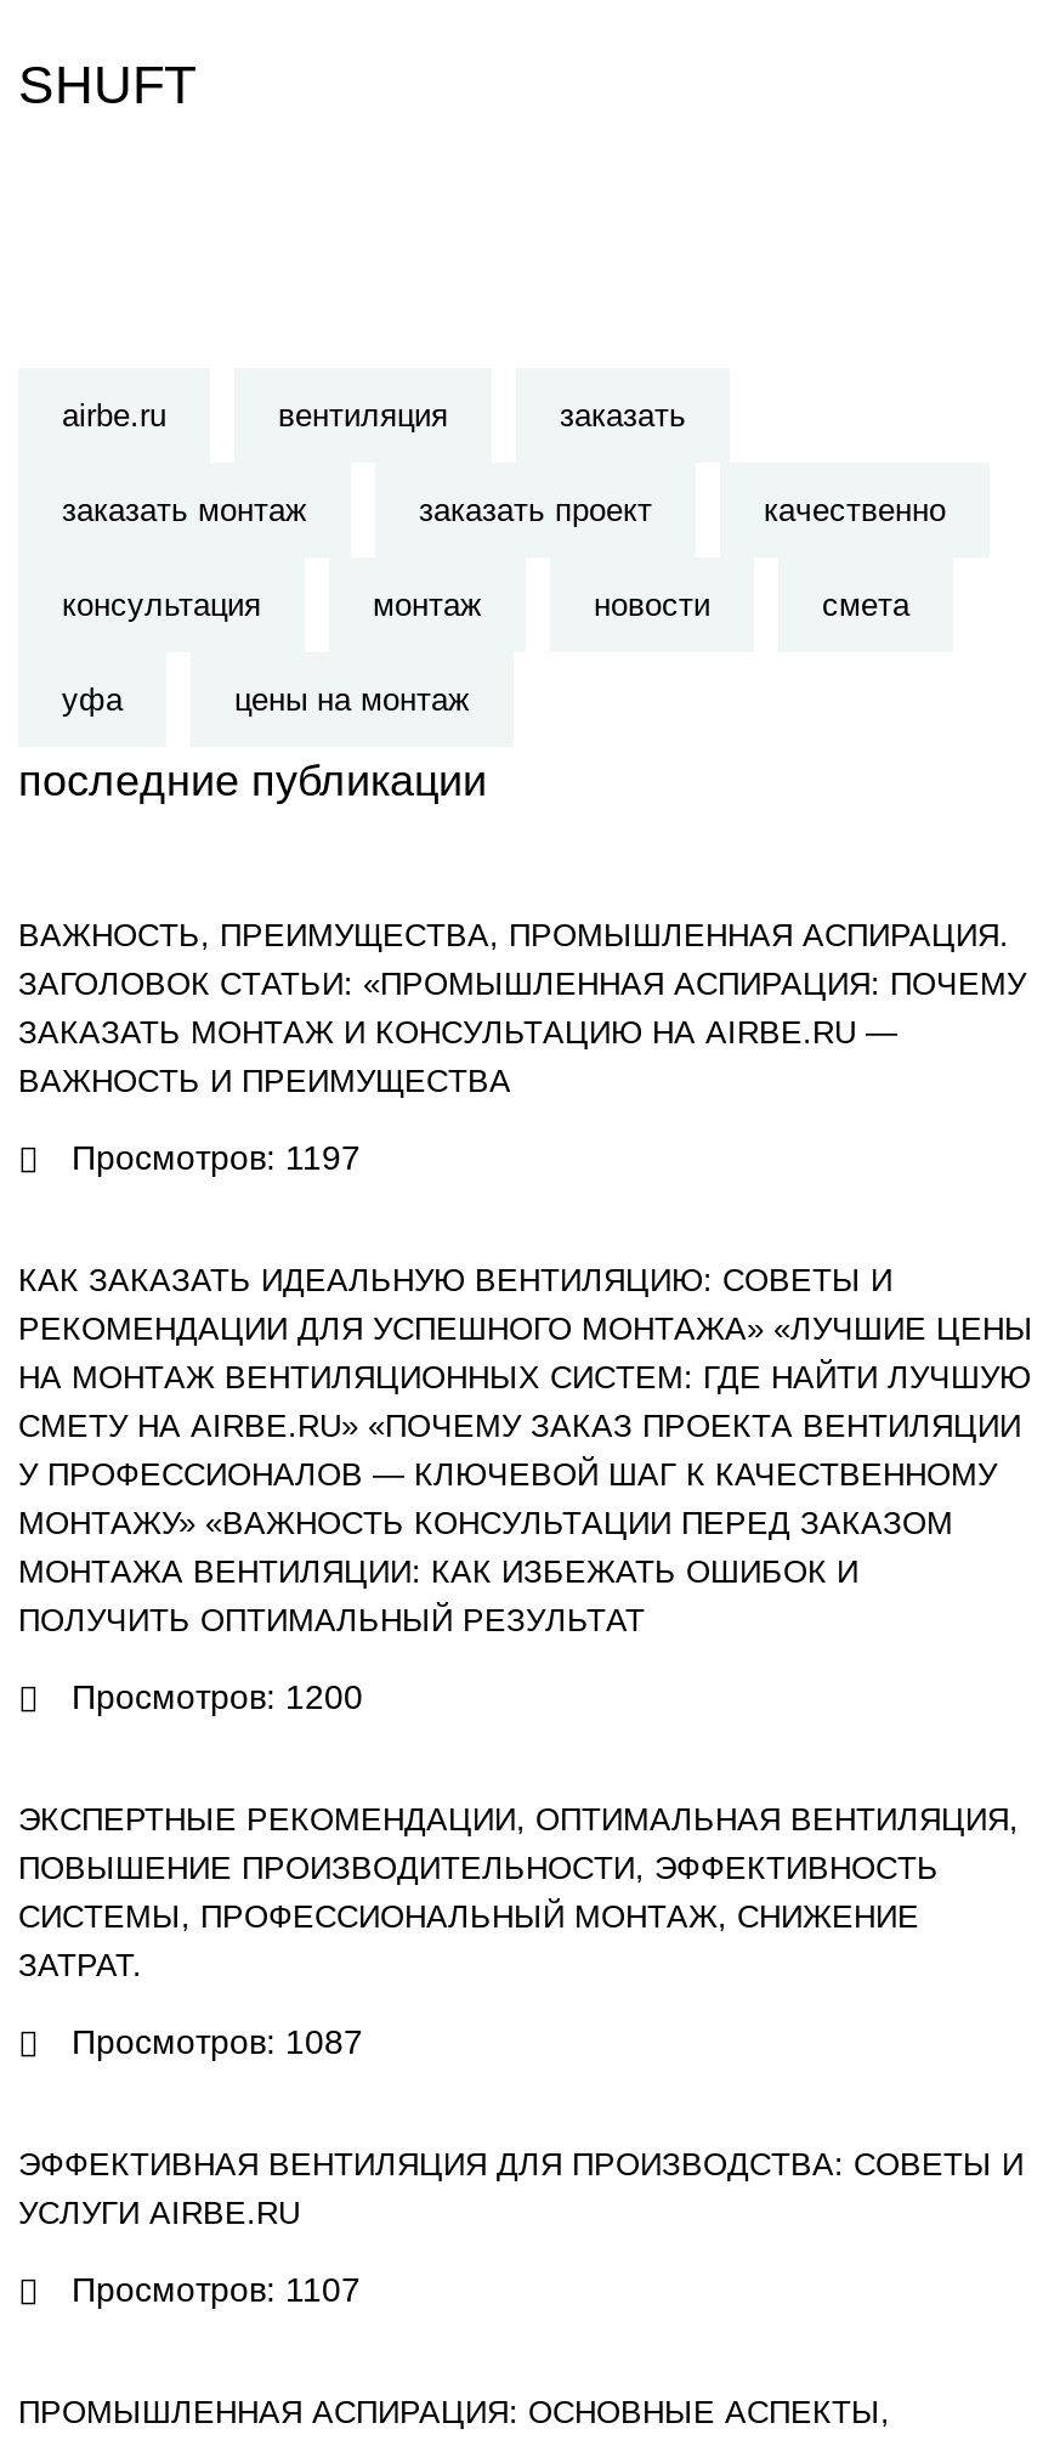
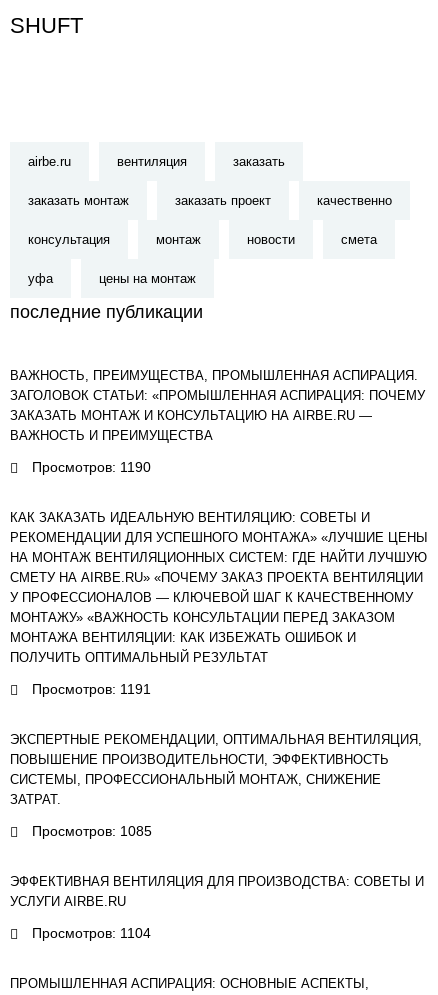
[62,1138,361,1177] Просмотров: 1197 -> [28,459,151,475] Просмотров: 1190
[62,1677,363,1716] Просмотров: 1200 -> [28,681,151,697] Просмотров: 1191
[62,2022,363,2061] Просмотров: 1087 -> [28,823,152,839] Просмотров: 1085
[62,2270,361,2309] Просмотров: 1107 -> [28,925,151,941] Просмотров: 1104

